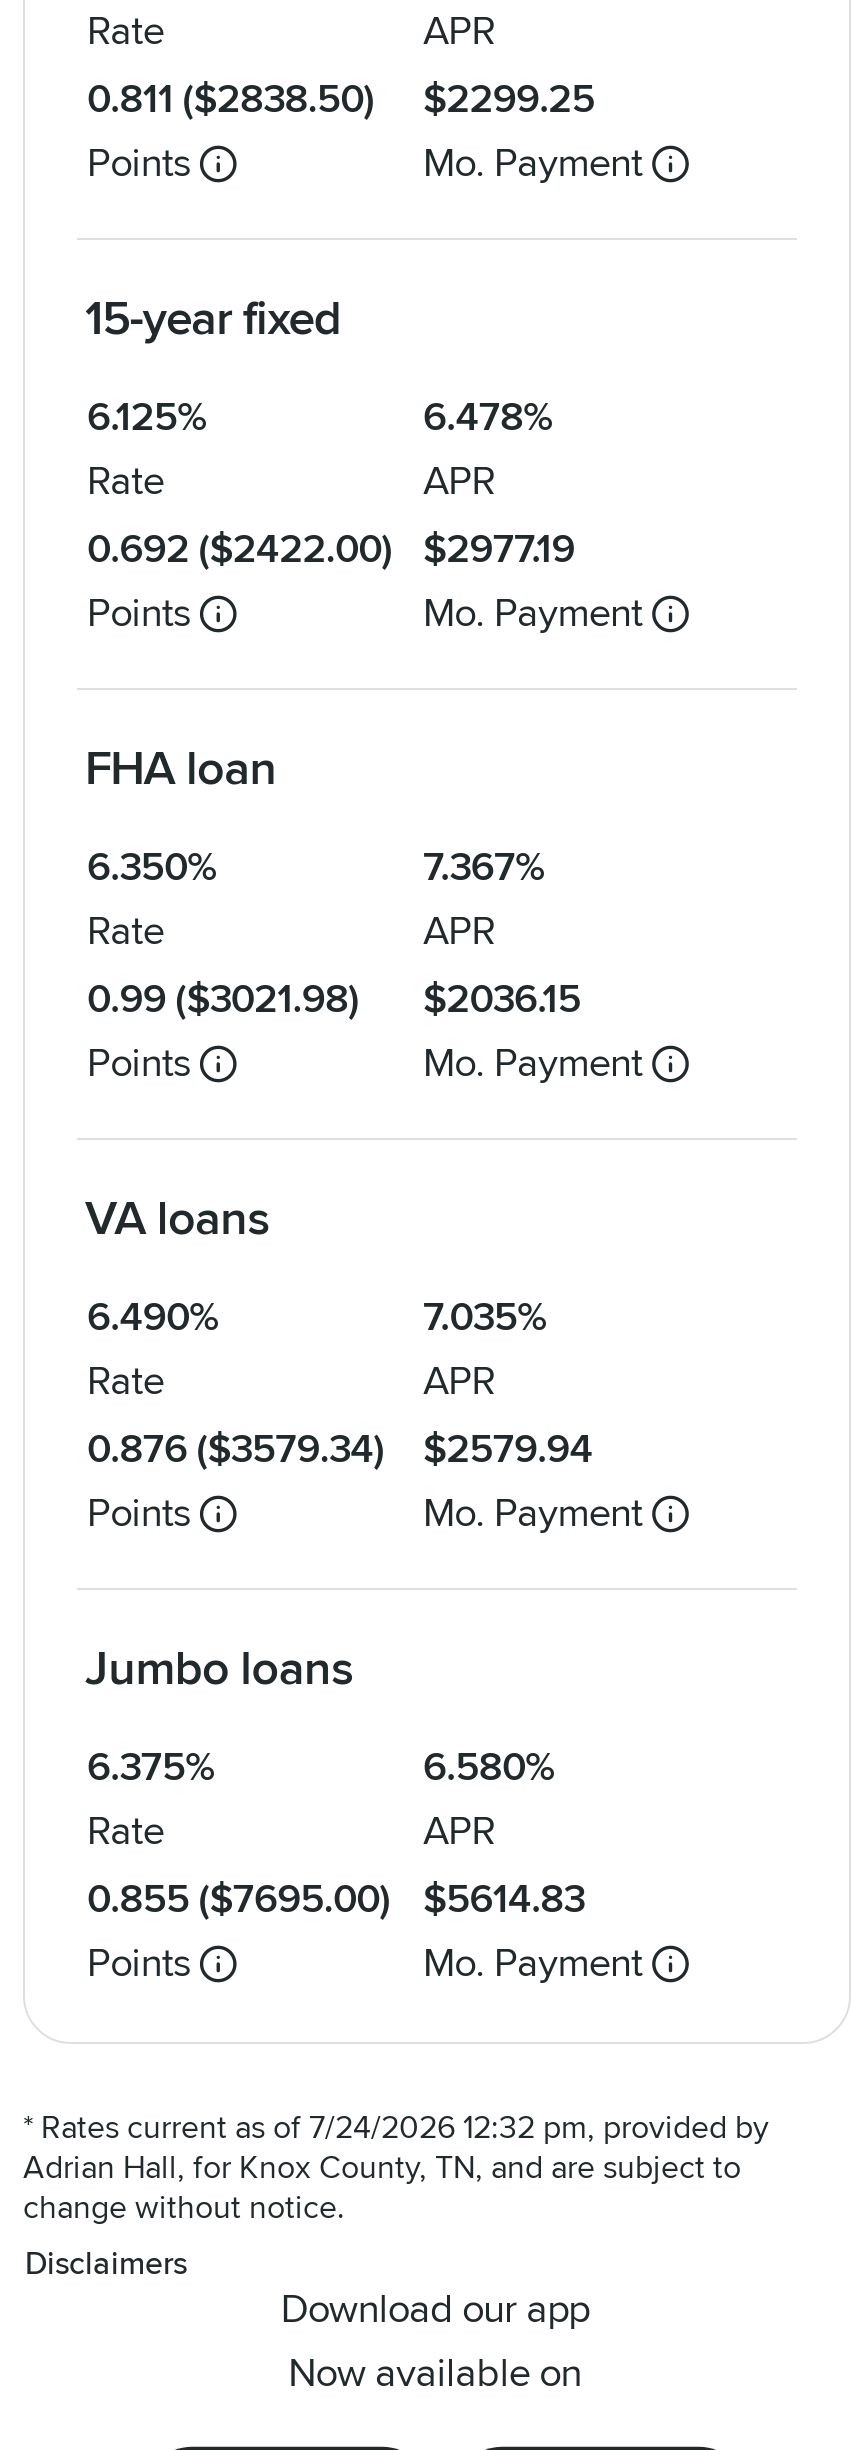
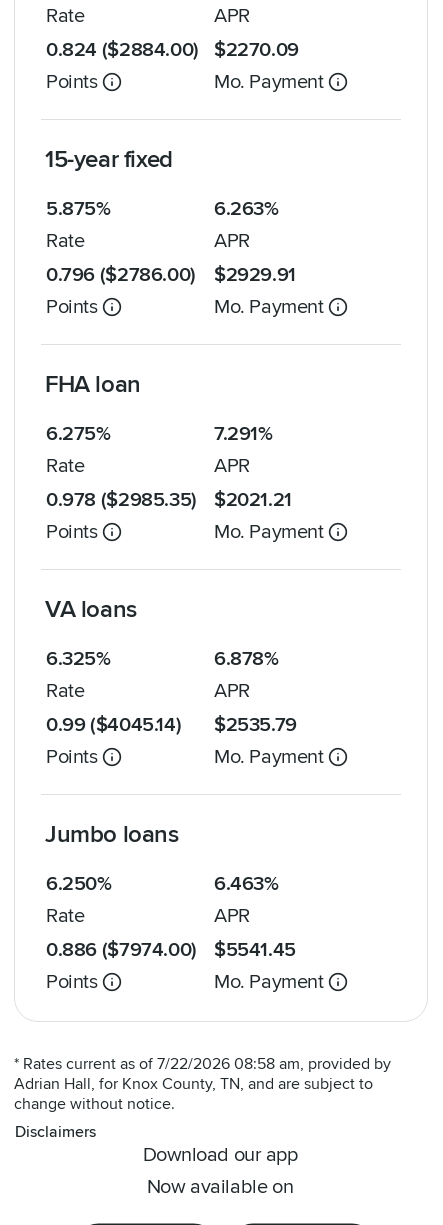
[87,76,375,124] 0.811 ($2838.50) -> [46,38,199,62] 0.824 ($2884.00)
[423,76,595,124] $2299.25 -> [214,38,299,62] $2270.09
[87,394,206,442] 6.125% -> [46,197,111,221] 5.875%
[423,394,552,442] 6.478% -> [214,197,279,221] 6.263%
[87,526,393,574] 0.692 ($2422.00) -> [46,263,196,287] 0.796 ($2786.00)
[423,526,575,574] $2977.19 -> [214,263,296,287] $2929.91
[87,844,216,892] 6.350% -> [46,422,111,446] 6.275%
[423,844,544,892] 7.367% -> [214,422,273,446] 7.291%
[87,976,359,1024] 0.99 ($3021.98) -> [46,488,197,512] 0.978 ($2985.35)
[423,976,581,1024] $2036.15 -> [214,488,292,512] $2021.21
[87,1294,218,1342] 6.490% -> [46,647,111,671] 6.325%
[423,1294,546,1342] 7.035% -> [214,647,279,671] 6.878%
[87,1426,385,1474] 0.876 ($3579.34) -> [46,713,181,737] 0.99 ($4045.14)
[423,1426,593,1474] $2579.94 -> [214,713,297,737] $2535.79
[87,1744,214,1792] 6.375% -> [46,872,112,896] 6.250%
[423,1744,554,1792] 6.580% -> [214,872,279,896] 6.463%
[87,1876,391,1924] 0.855 ($7695.00) -> [46,938,197,962] 0.886 ($7974.00)
[423,1876,585,1924] $5614.83 -> [214,938,296,962] $5541.45
[23,2108,769,2148] * Rates current as of 7/24/2026 12:32 pm, provided by -> [14,1054,391,1074] * Rates current as of 7/22/2026 08:58 am, provided by

